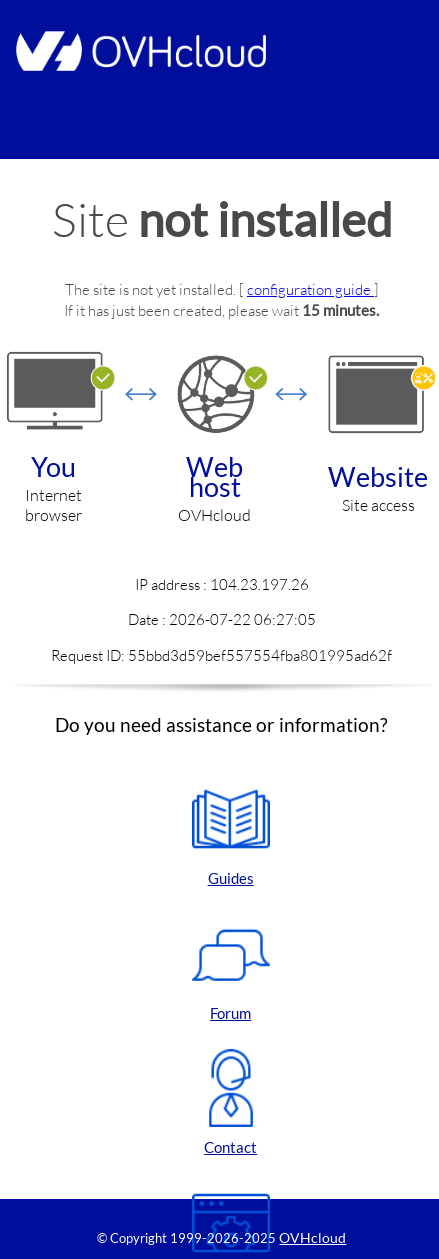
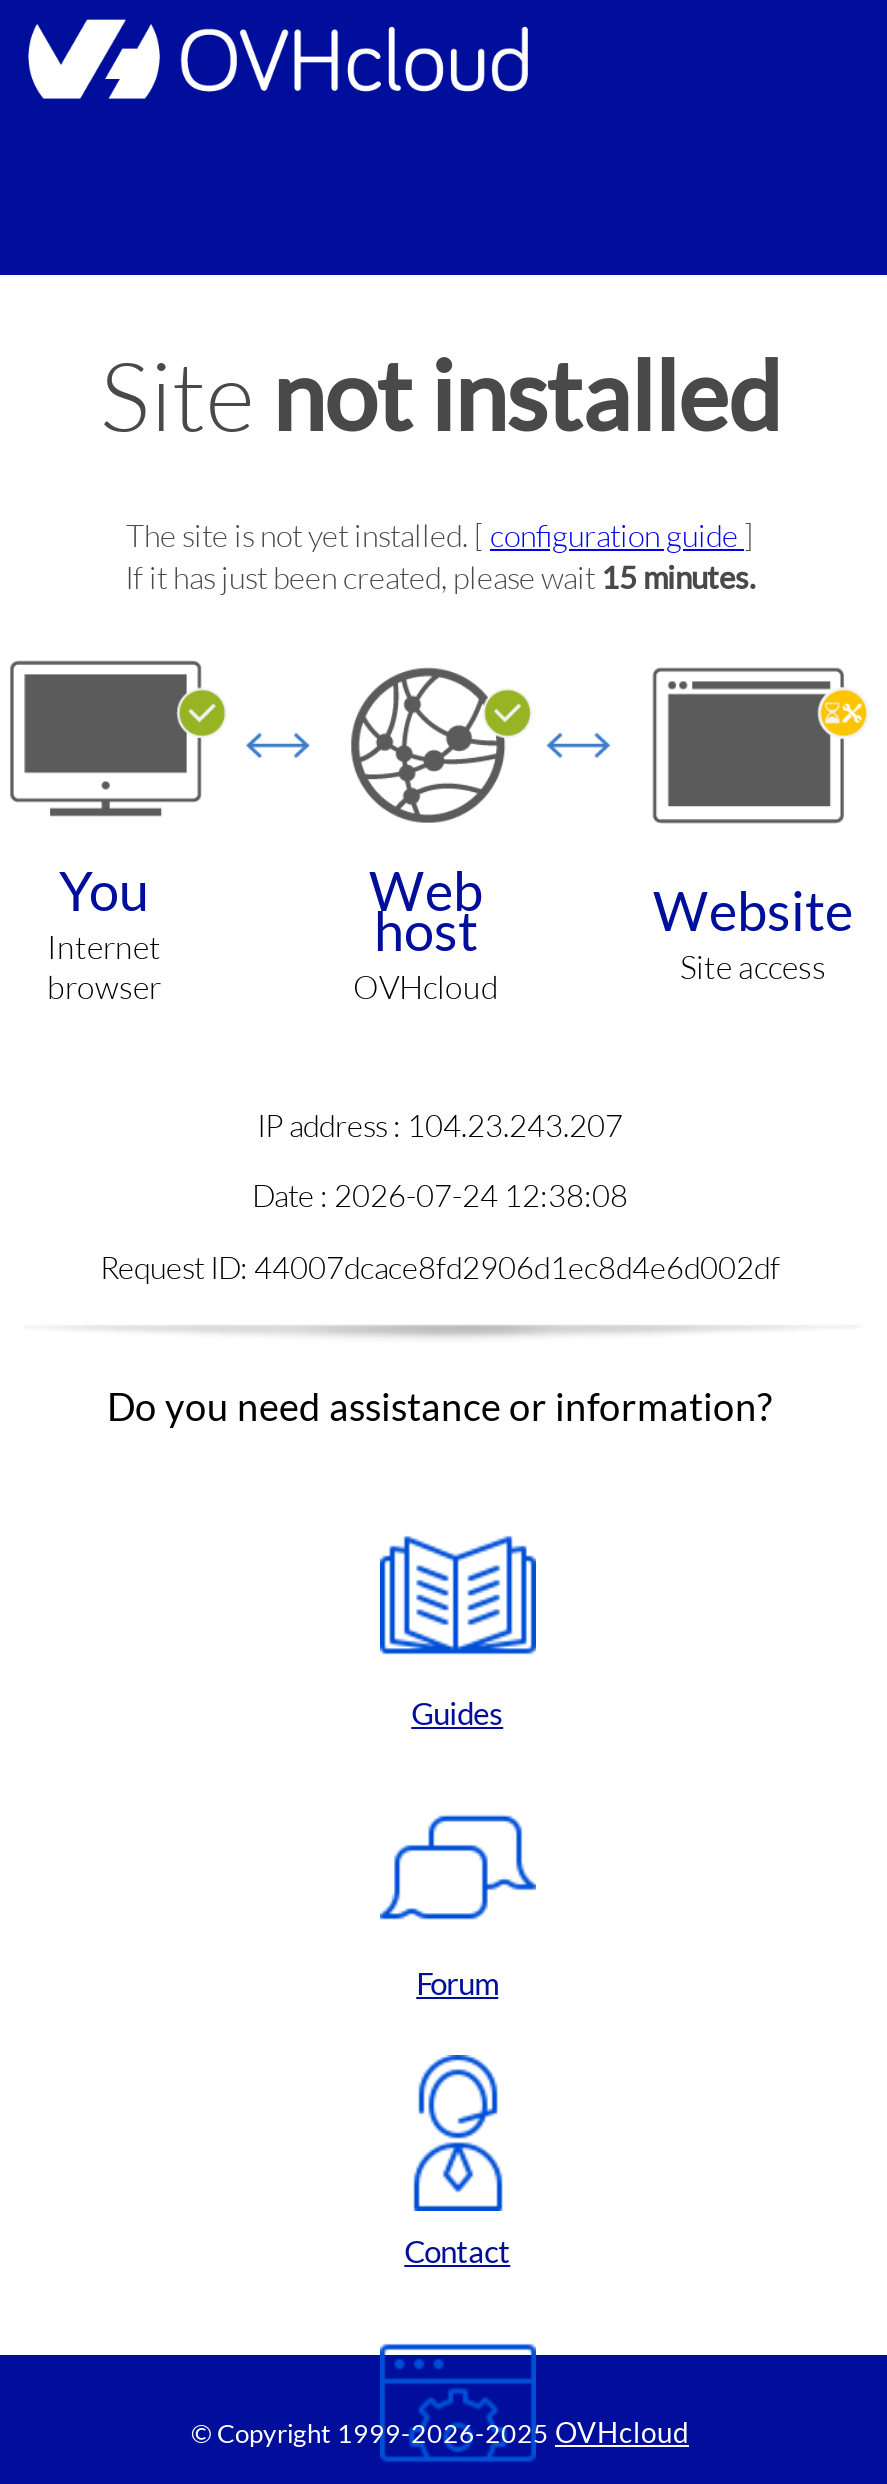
[135,575,309,594] IP address : 104.23.197.26 -> [257,1107,623,1145] IP address : 104.23.243.207
[128,610,316,629] Date : 2026-07-22 06:27:05 -> [252,1177,628,1215] Date : 2026-07-24 12:38:08
[51,645,392,664] Request ID: 55bbd3d59bef557554fba801995ad62f -> [100,1248,780,1286] Request ID: 44007dcace8fd2906d1ec8d4e6d002df

